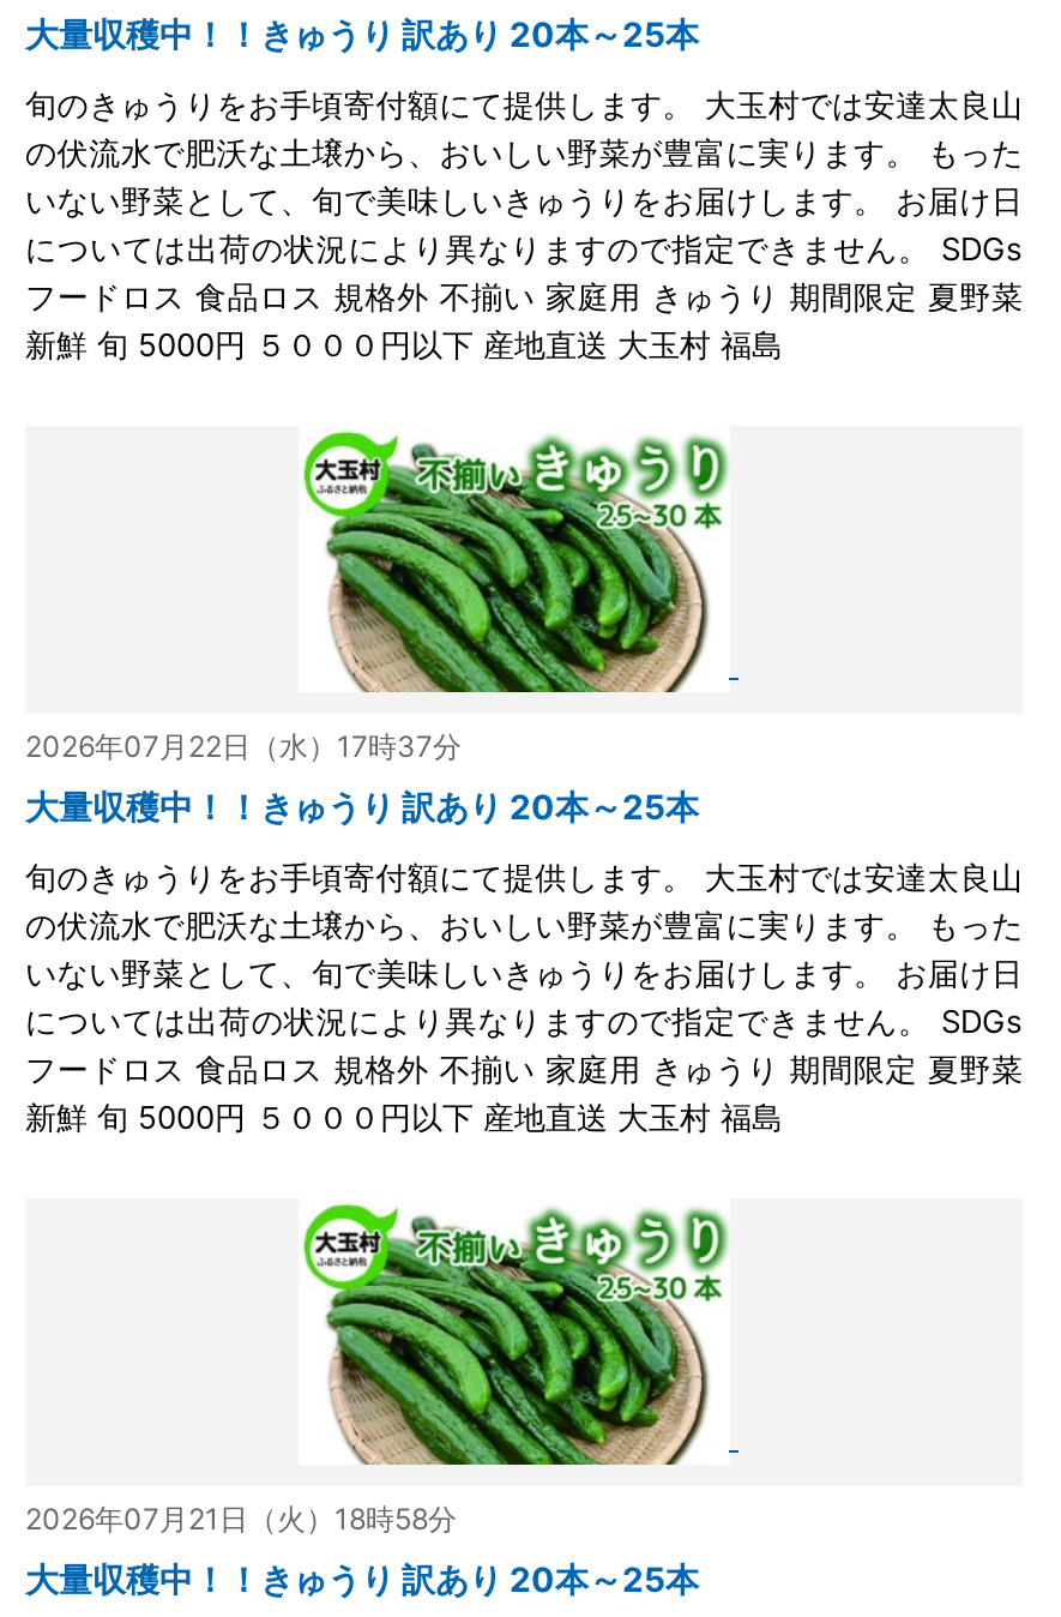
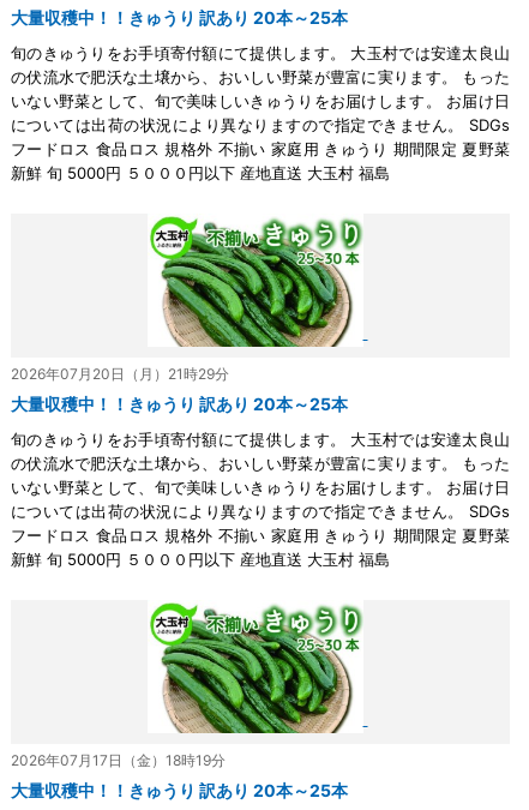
[25,727,462,763] 2026年07月22日（水）17時37分 -> [11,364,229,382] 2026年07月20日（月）21時29分
[25,1500,457,1536] 2026年07月21日（火）18時58分 -> [11,751,226,769] 2026年07月17日（金）18時19分

